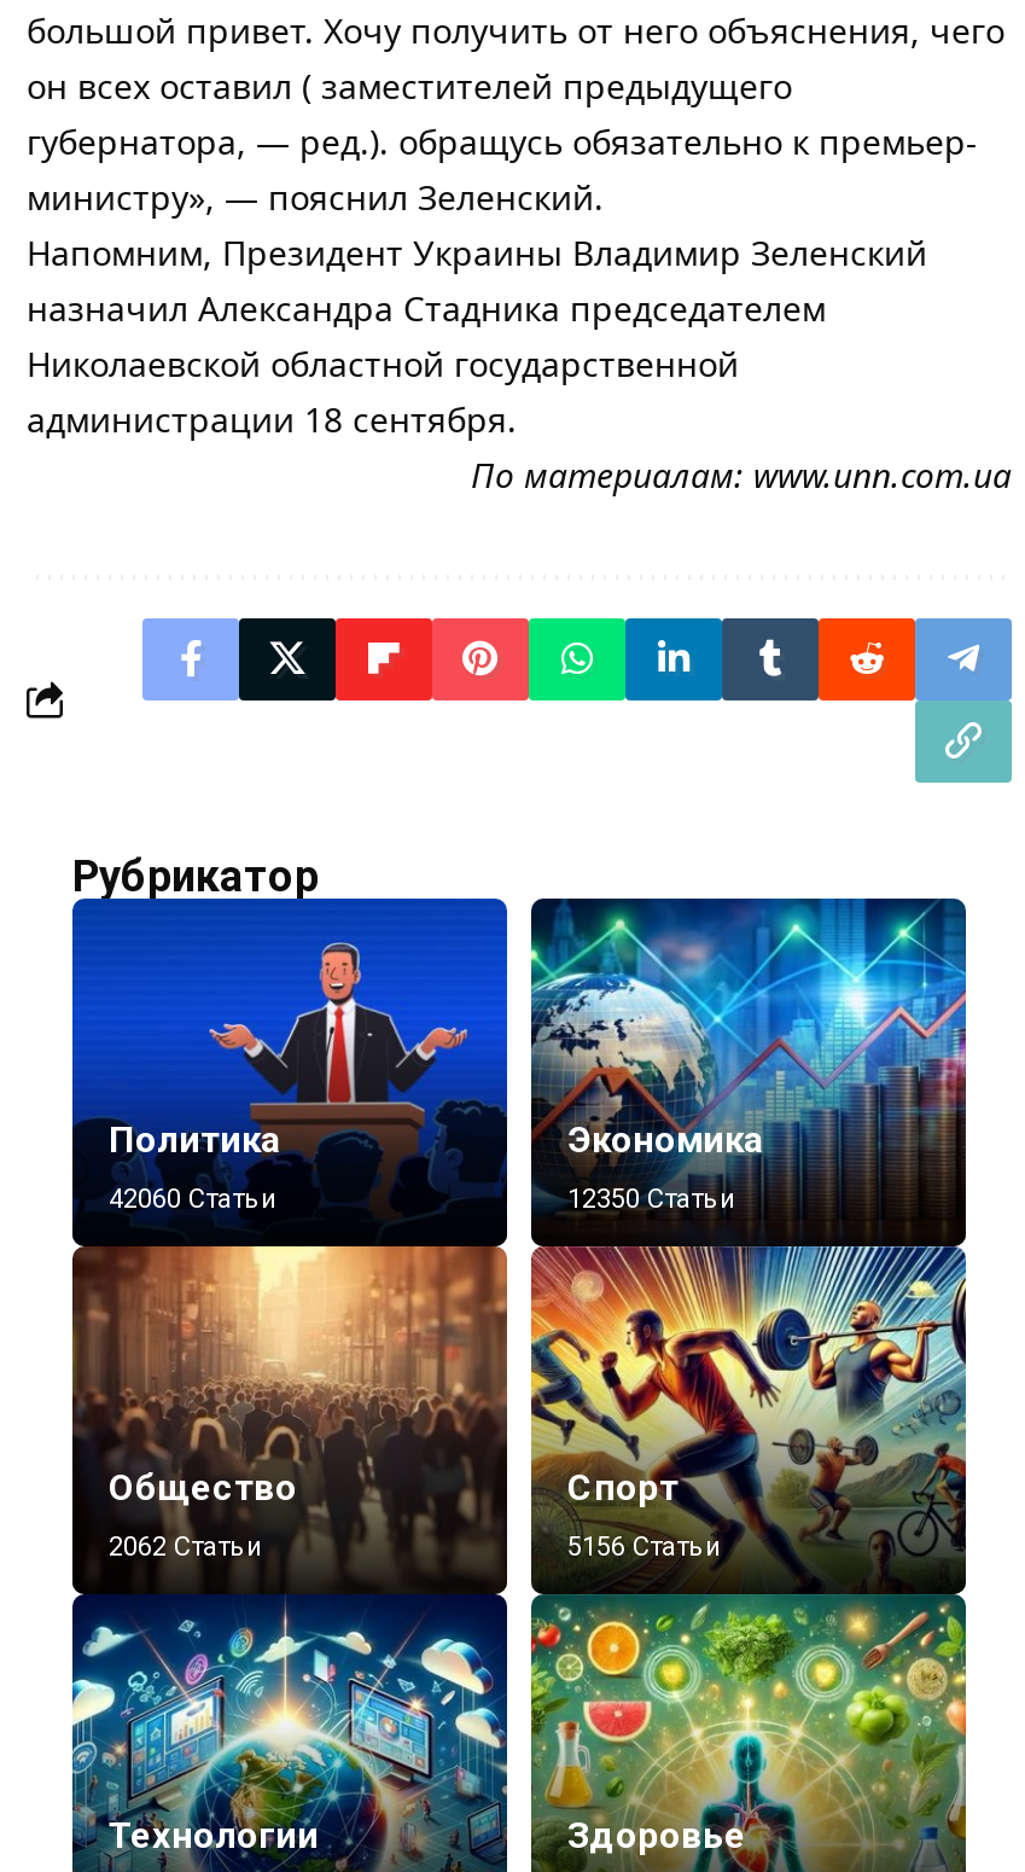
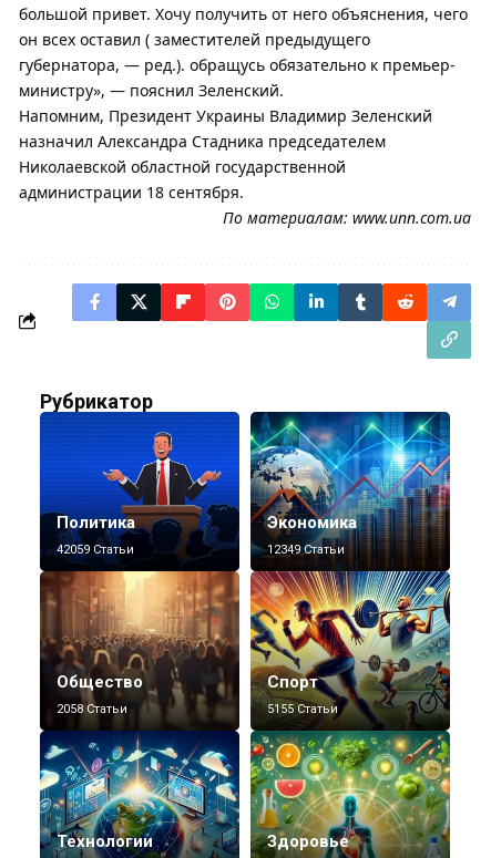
[109,1183,278,1214] 42060 Статьи -> [57,542,134,556] 42059 Статьи
[567,1183,736,1214] 12350 Статьи -> [267,542,345,556] 12349 Статьи
[109,1530,263,1562] 2062 Статьи -> [57,701,127,716] 2058 Статьи
[567,1530,722,1562] 5156 Статьи -> [267,701,338,716] 5155 Статьи

